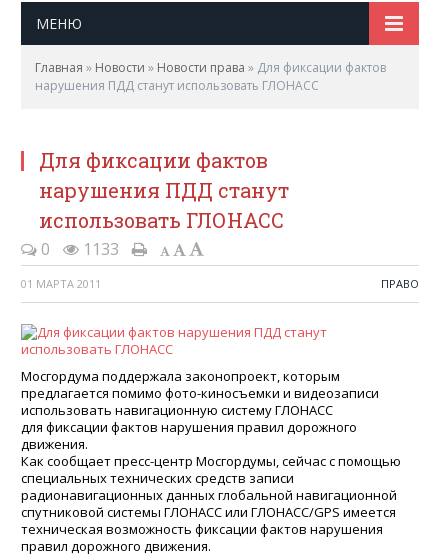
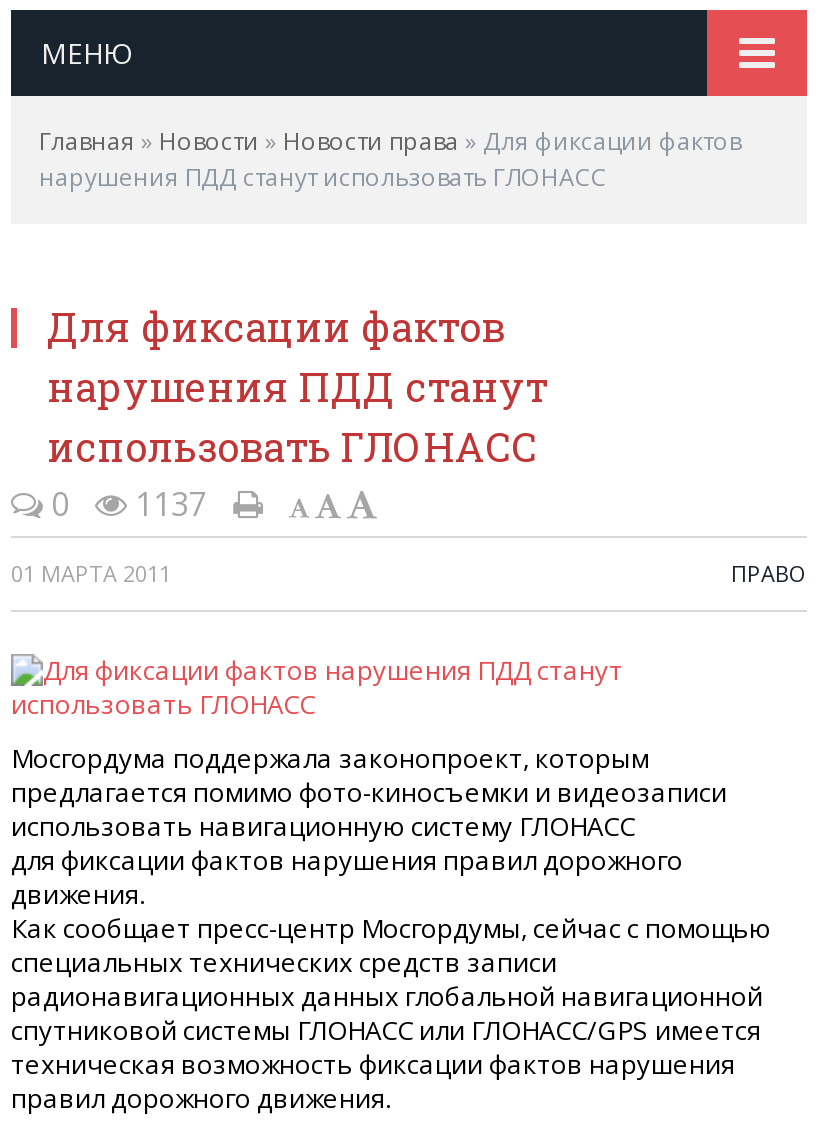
[37,238,119,260] 0 1133 -> [43,482,207,526] 0 1137

